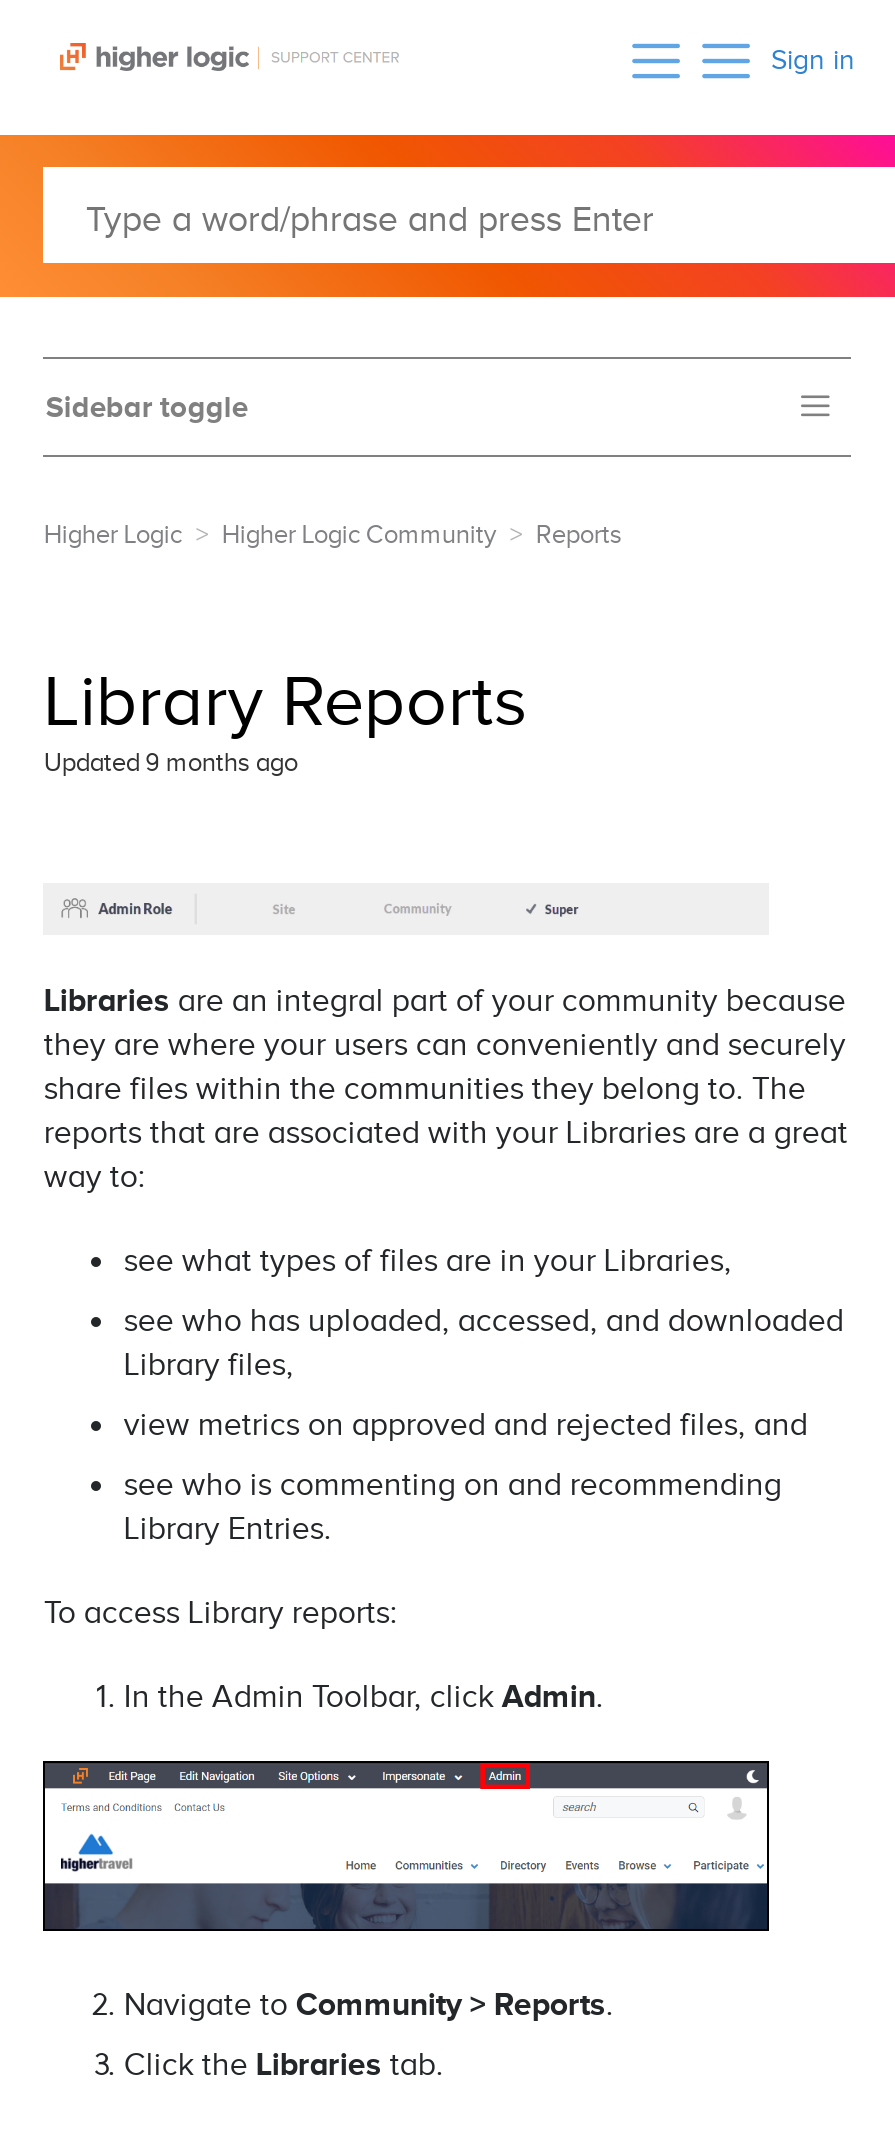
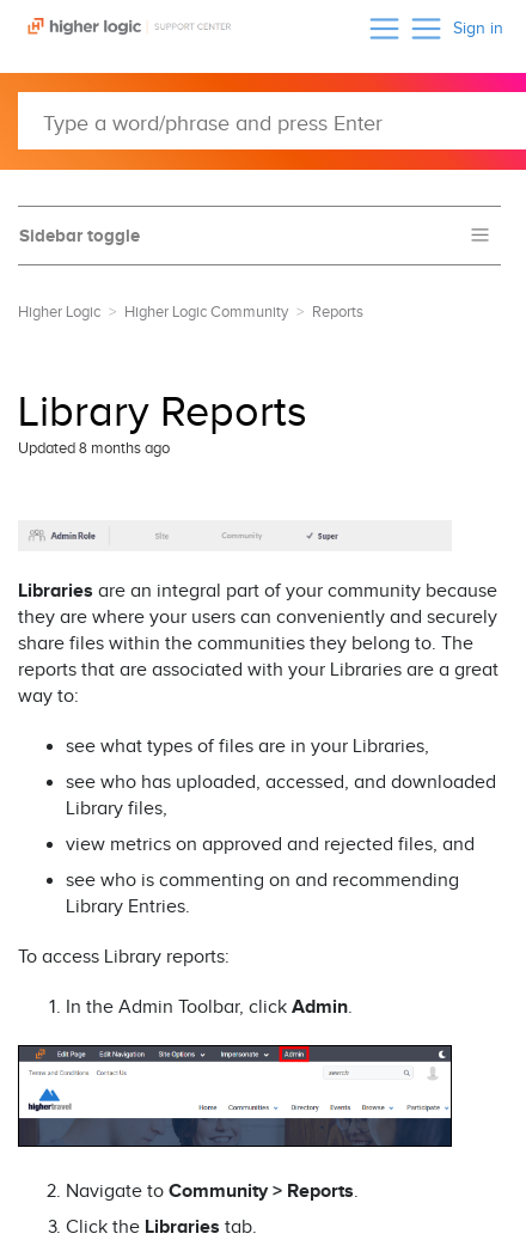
[44,747,298,779] Updated 9 months ago -> [18,439,170,458] Updated 8 months ago

